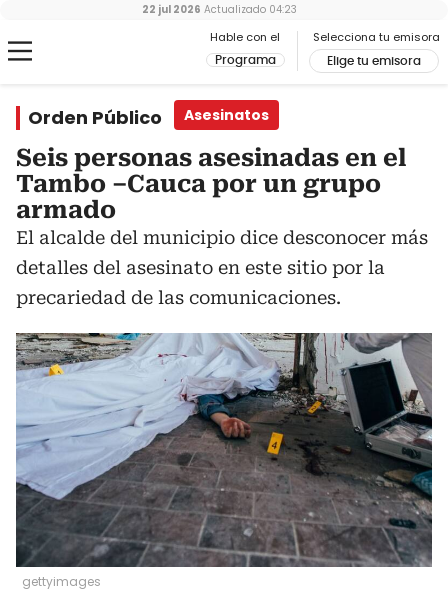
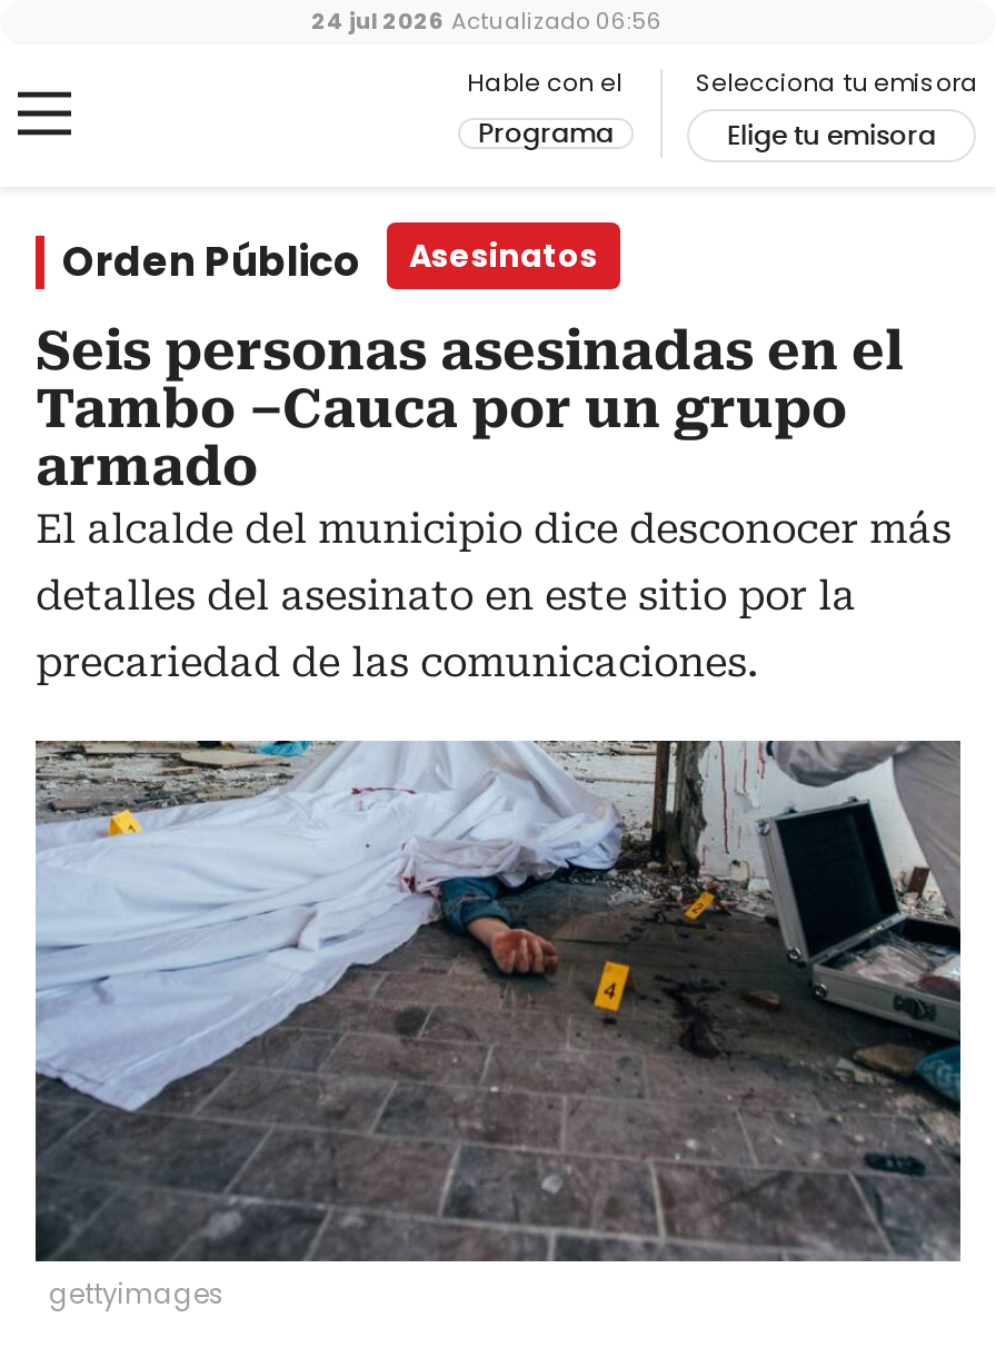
[141,2,296,17] 22 jul 2026 Actualizado 04:23 -> [311,4,663,38] 24 jul 2026 Actualizado 06:56

